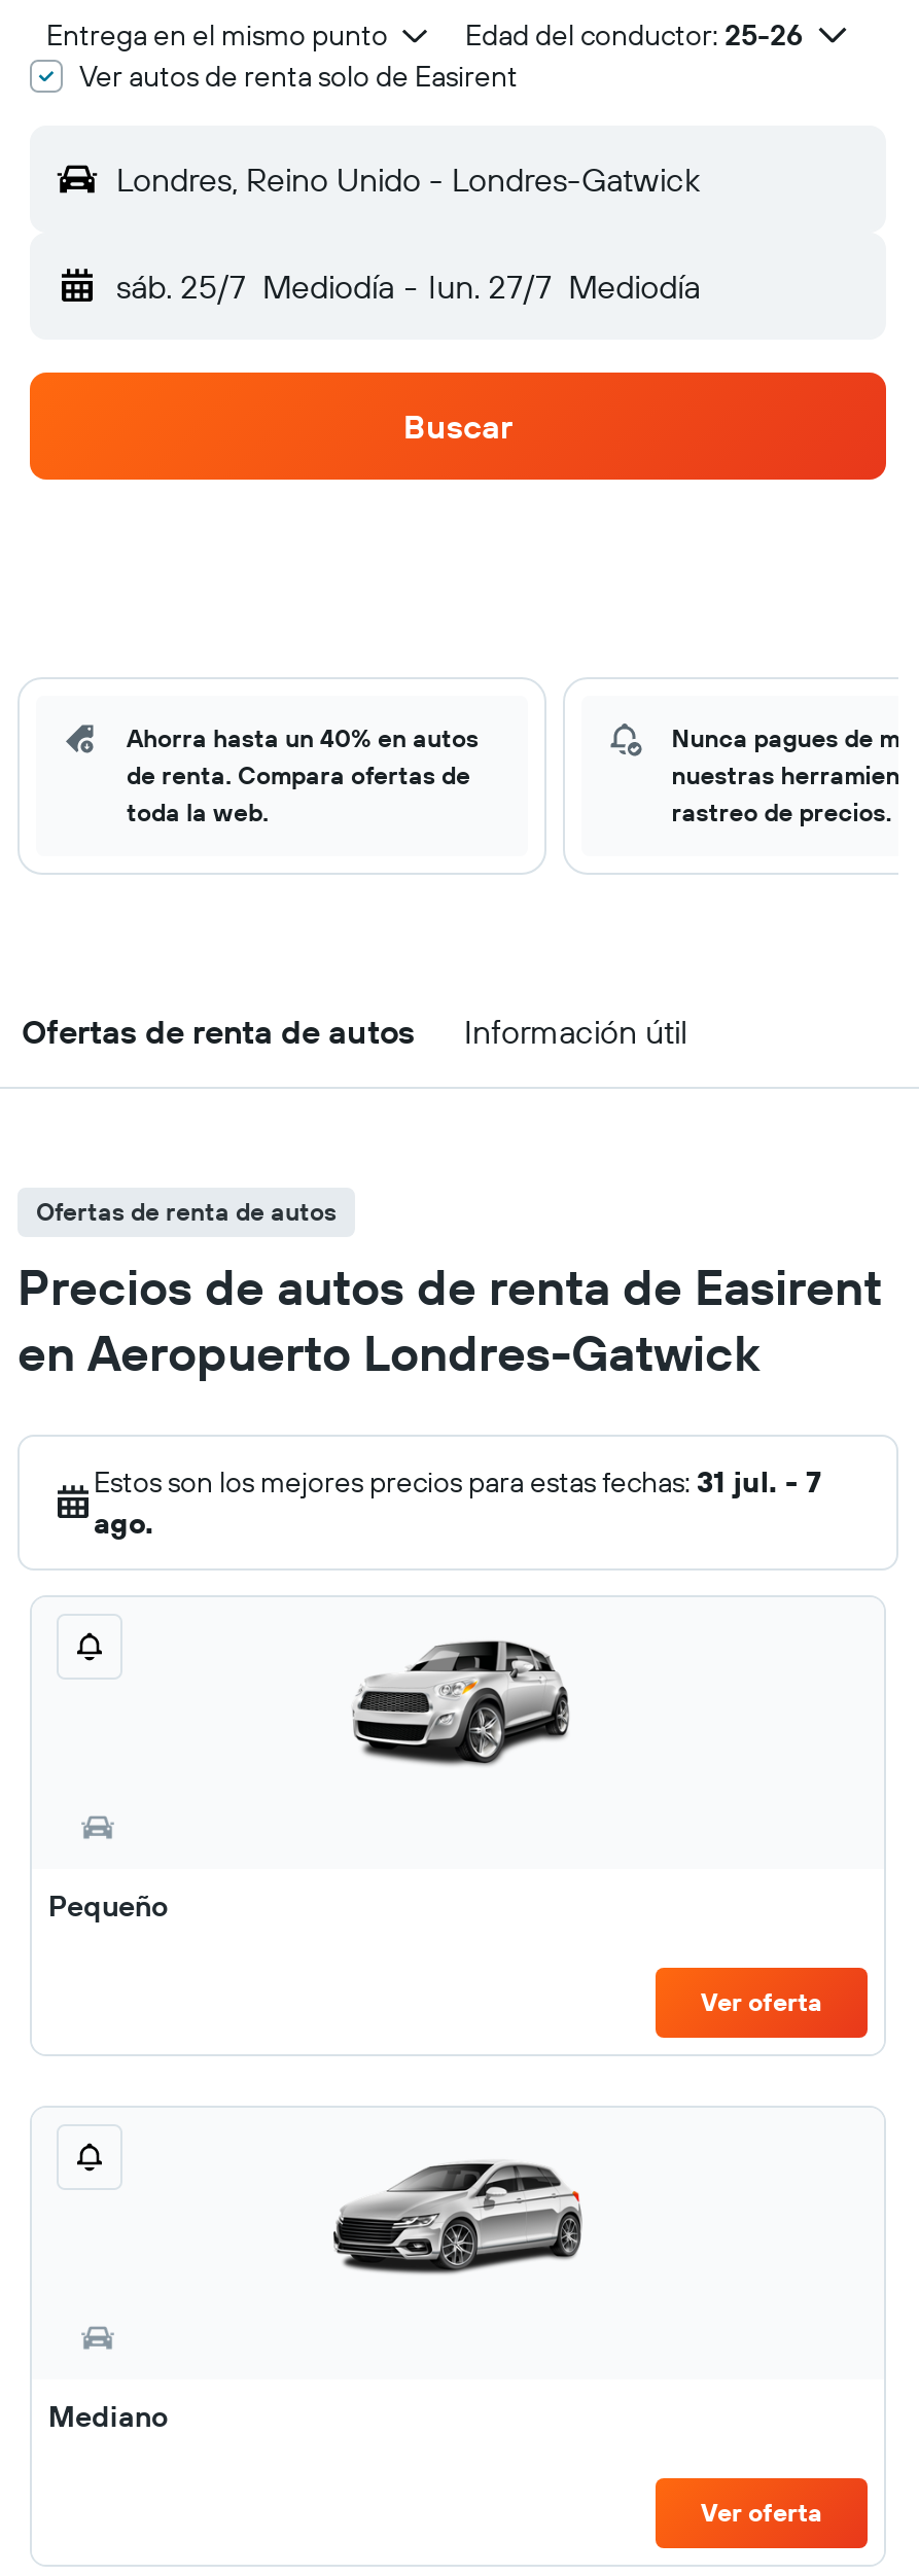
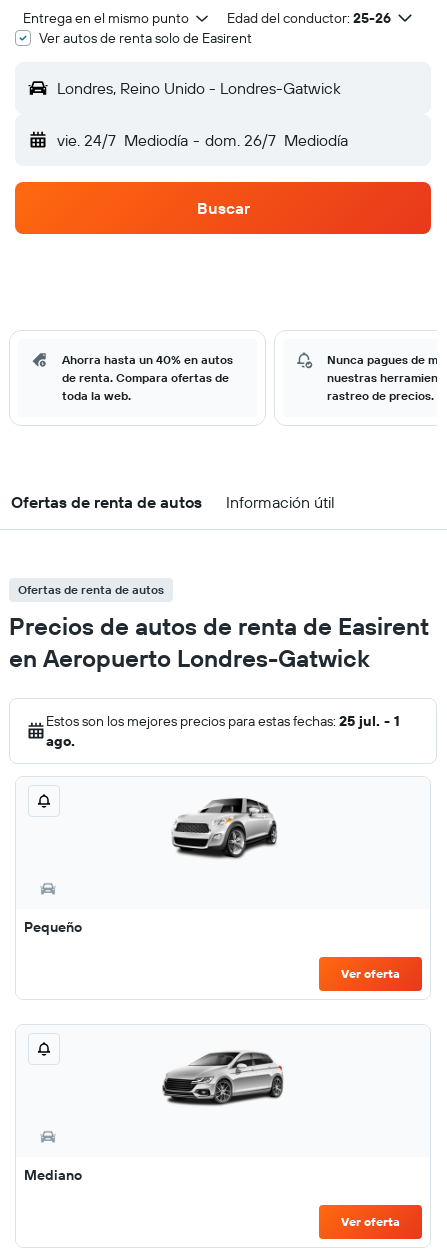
[116,266,700,307] sáb. 25/7 Mediodía - lun. 27/7 Mediodía -> [57,130,348,150] vie. 24/7 Mediodía - dom. 26/7 Mediodía
[94,1463,822,1501] Estos son los mejores precios para estas fechas: 31 jul. - 7 -> [46,712,400,730] Estos son los mejores precios para estas fechas: 25 jul. - 1

